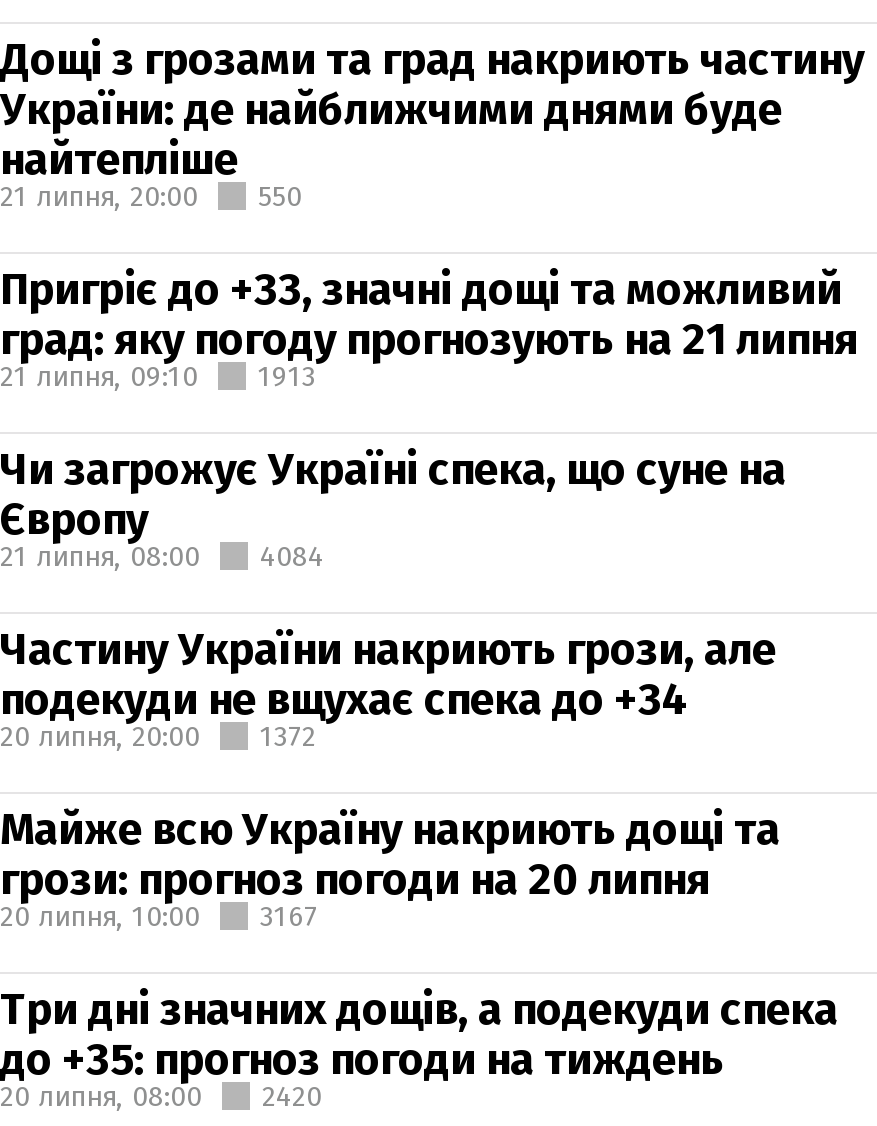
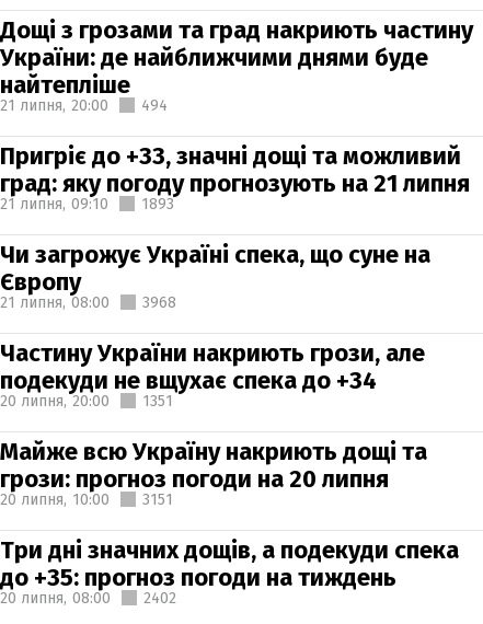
[0,179,302,213] 21 липня, 20:00 550 -> [0,96,168,114] 21 липня, 20:00 494
[258,359,316,393] 1913 -> [141,194,174,213] 1893
[0,539,324,573] 21 липня, 08:00 4084 -> [0,293,176,311] 21 липня, 08:00 3968
[0,719,316,753] 20 липня, 20:00 1372 -> [0,391,173,410] 20 липня, 20:00 1351
[0,899,318,933] 20 липня, 10:00 3167 -> [0,490,173,509] 20 липня, 10:00 3151
[0,1079,322,1113] 20 липня, 08:00 2420 -> [0,588,176,607] 20 липня, 08:00 2402

